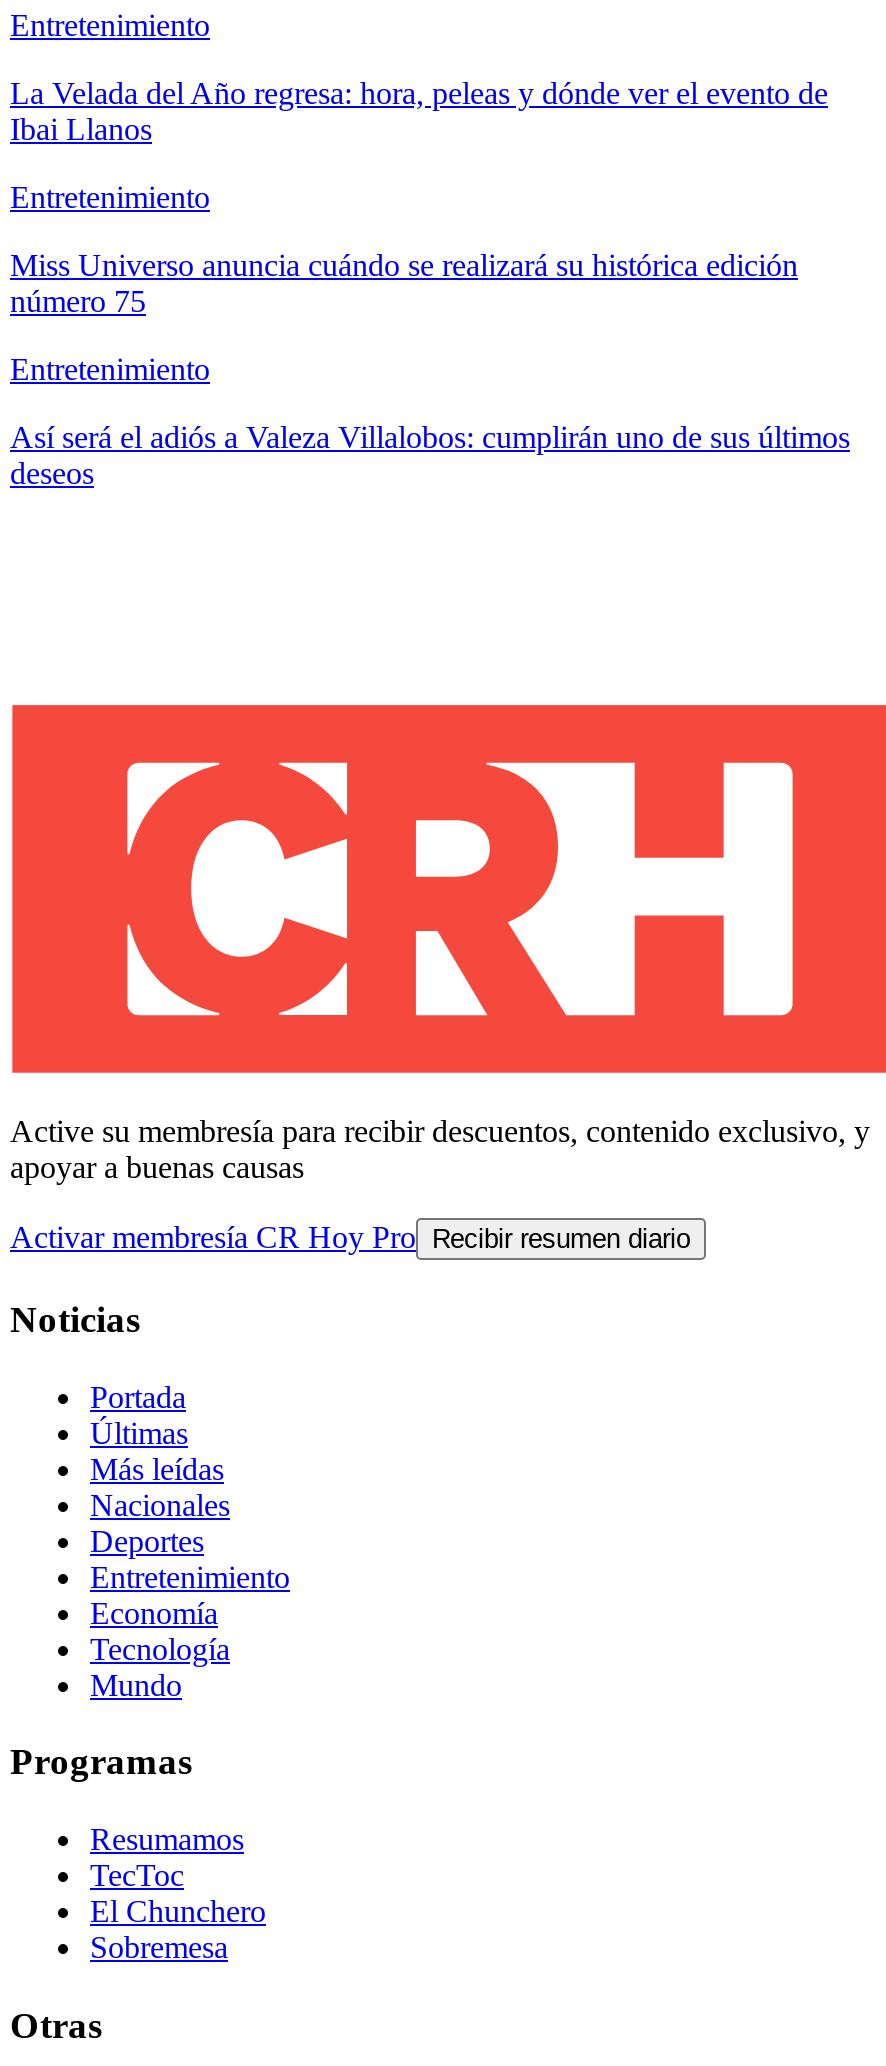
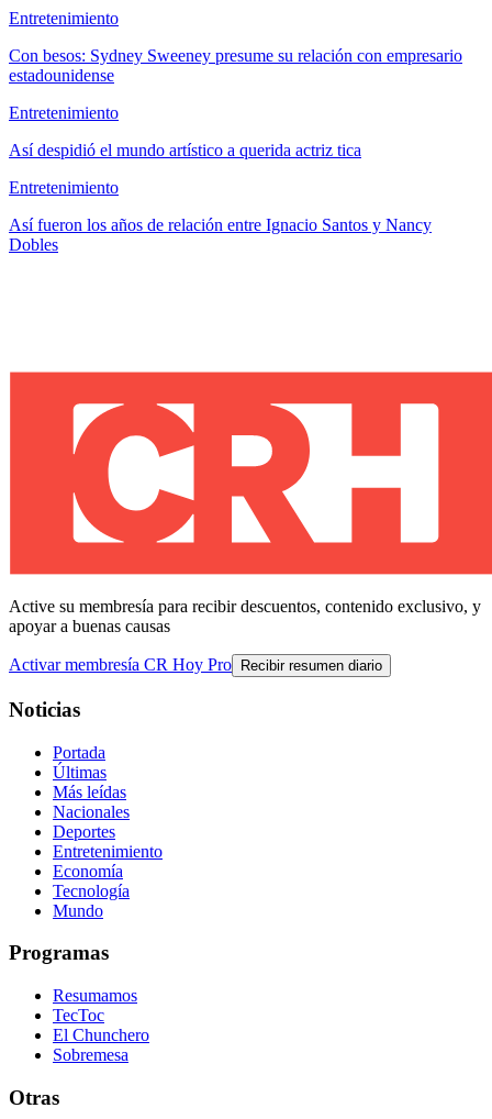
[10,76,828,146] La Velada del Año regresa: hora, peleas y dónde ver el evento de | Ibai Llanos -> [9,46,462,85] Con besos: Sydney Sweeney presume su relación con empresario | estadounidense
[10,248,798,318] Miss Universo anuncia cuándo se realizará su histórica edición | número 75 -> [9,141,361,159] Así despidió el mundo artístico a querida actriz tica
[10,420,850,490] Así será el adiós a Valeza Villalobos: cumplirán uno de sus últimos | deseos -> [9,216,432,254] Así fueron los años de relación entre Ignacio Santos y Nancy | Dobles

